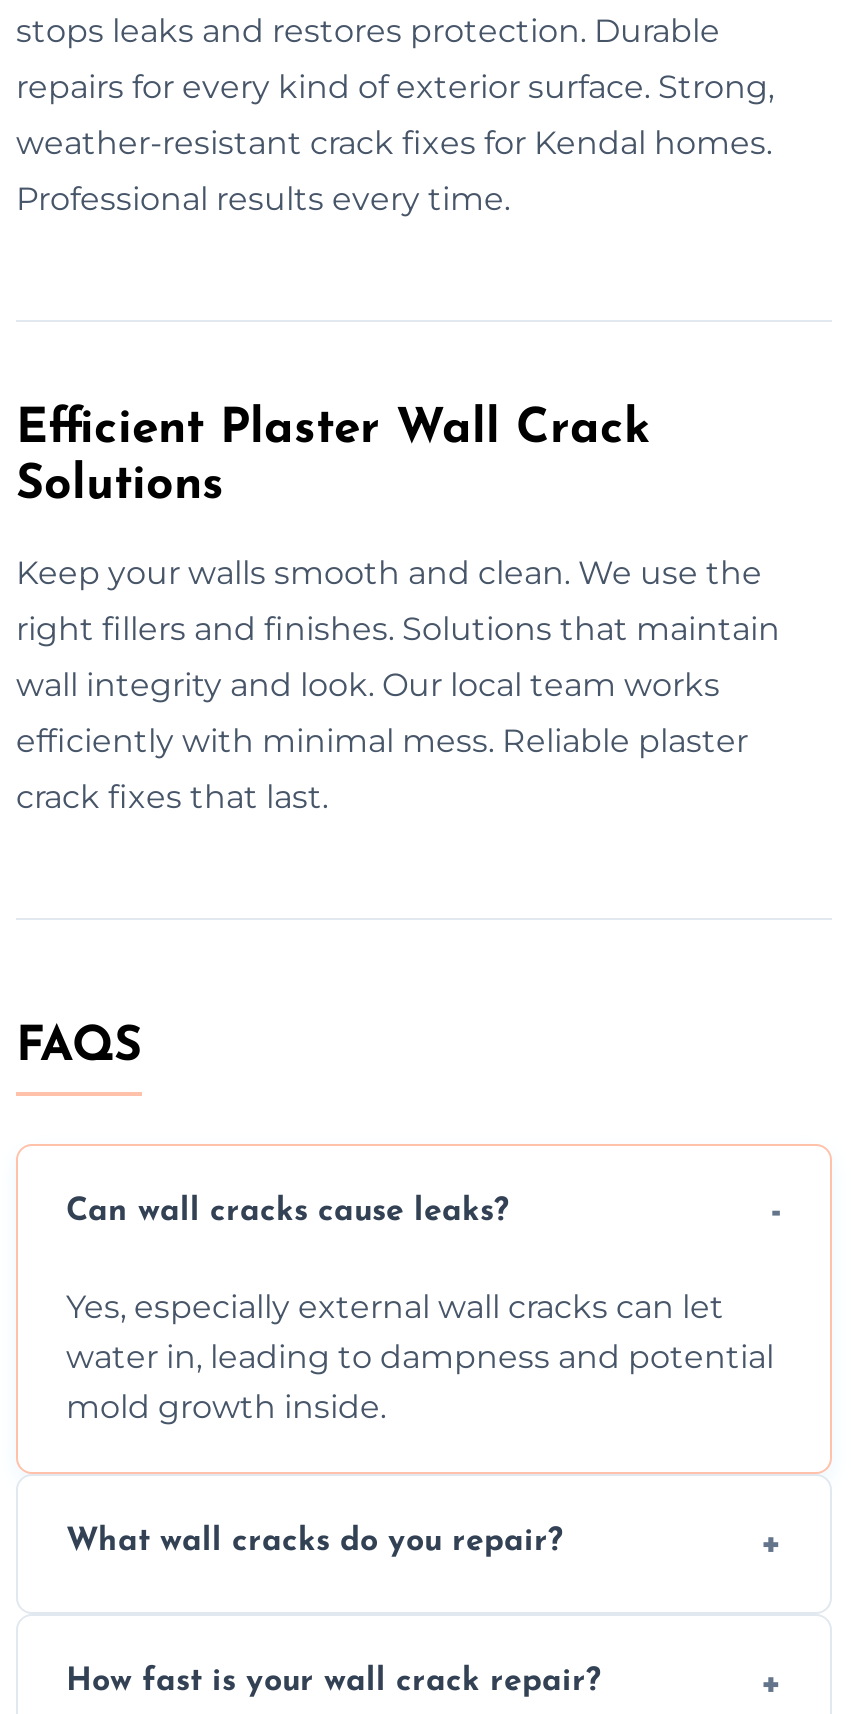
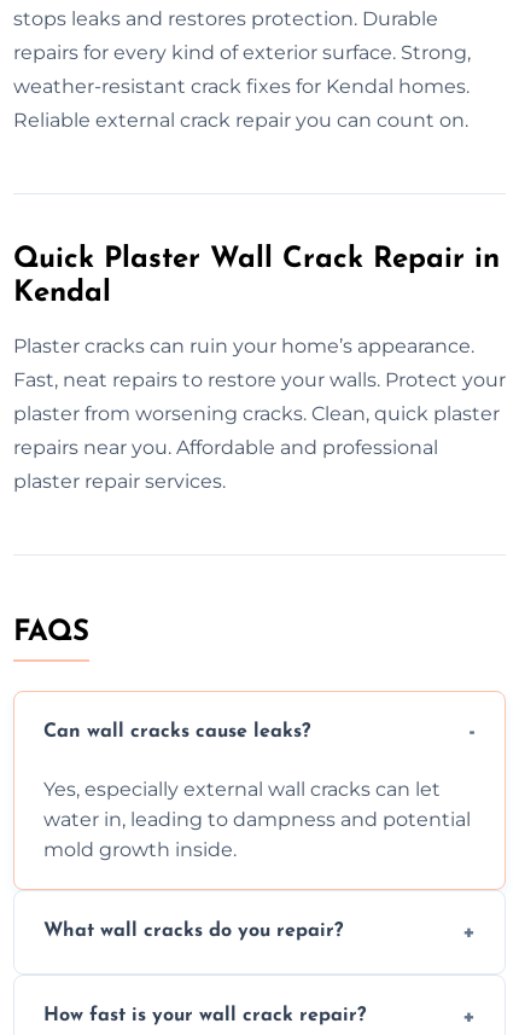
[16,179,510,217] Professional results every time. -> [13,108,468,131] Reliable external crack repair you can count on.
[16,405,650,509] Efficient Plaster Wall Crack | Solutions -> [13,245,500,308] Quick Plaster Wall Crack Repair in | Kendal
[16,553,762,591] Keep your walls smooth and clean. We use the -> [13,334,474,357] Plaster cracks can ruin your home’s appearance.
[16,609,780,647] right fillers and finishes. Solutions that maintain -> [13,368,506,391] Fast, neat repairs to restore your walls. Protect your
[16,665,720,703] wall integrity and look. Our local team works -> [13,402,500,425] plaster from worsening cracks. Clean, quick plaster
[16,721,748,759] efficiently with minimal mess. Reliable plaster -> [13,436,438,459] repairs near you. Affordable and professional
[16,777,328,815] crack fixes that last. -> [13,469,226,492] plaster repair services.

